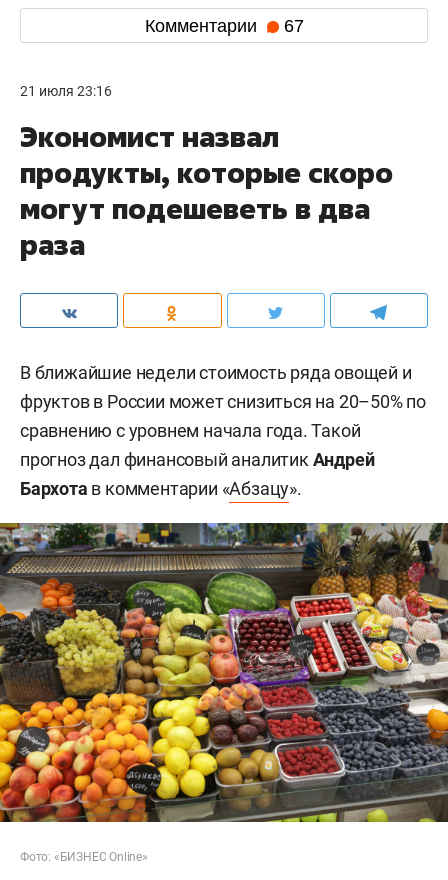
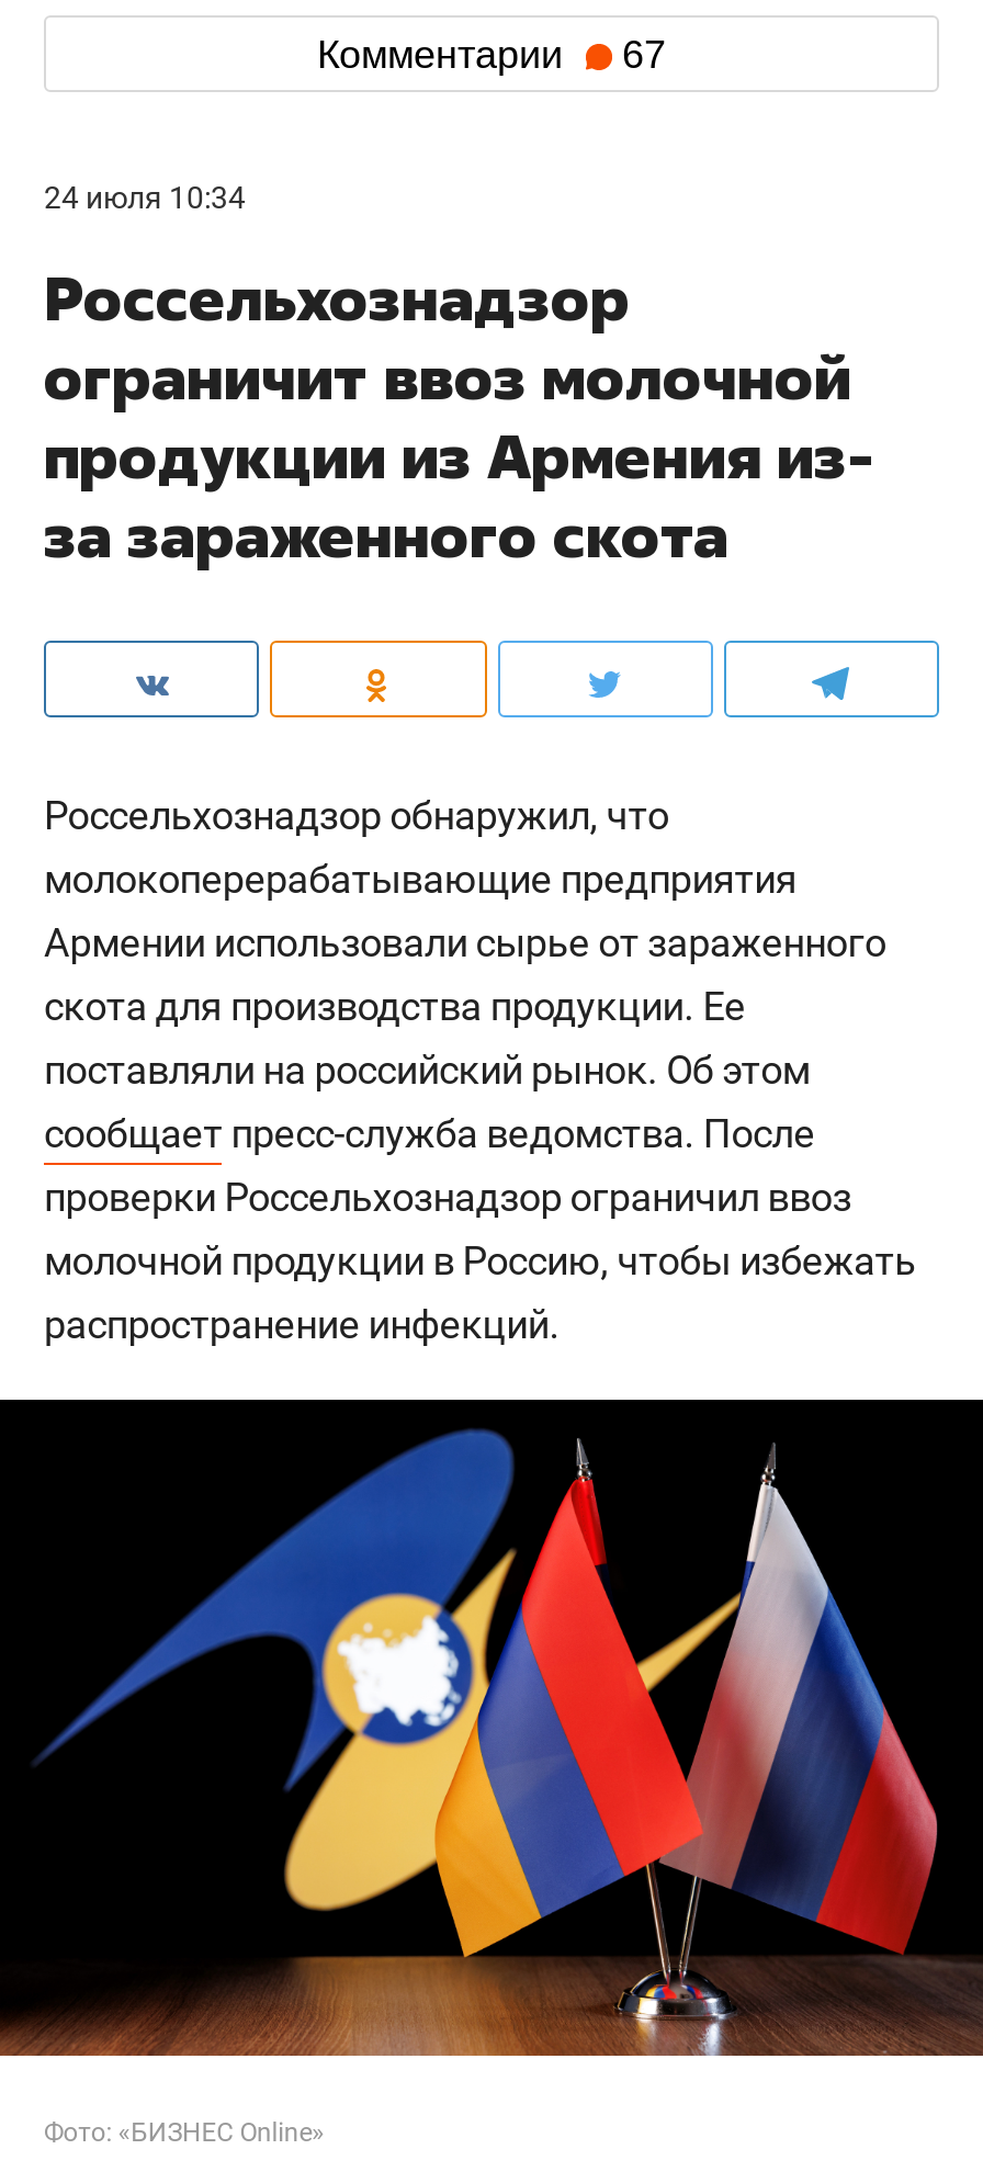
[20,83,112,99] 21 июля 23:16 -> [44,180,246,215] 24 июля 10:34
[20,118,393,263] Экономист назвал | продукты, которые скоро | могут подешеветь в два | раза -> [44,257,878,575] Россельхознадзор | ограничит ввоз молочной | продукции из Армения из- | за зараженного скота
[20,362,426,499] В ближайшие недели стоимость ряда овощей и | фруктов в России может снизиться на 20–50% по | сравнению с уровнем начала года. Такой | прогноз дал финансовый аналитик Андрей | Бархота в комментарии «Абзацу». -> [44,792,916,1347] Россельхознадзор обнаружил, что | молокоперерабатывающие предприятия | Армении использовали сырье от зараженного | скота для производства продукции. Ее | поставляли на российский рынок. Об этом | сообщает пресс-служба ведомства. После | проверки Россельхознадзор ограничил ввоз | молочной продукции в Россию, чтобы избежать | распространение инфекций.
[3,522,445,823] [image] -> [7,1398,976,2058] [image]

